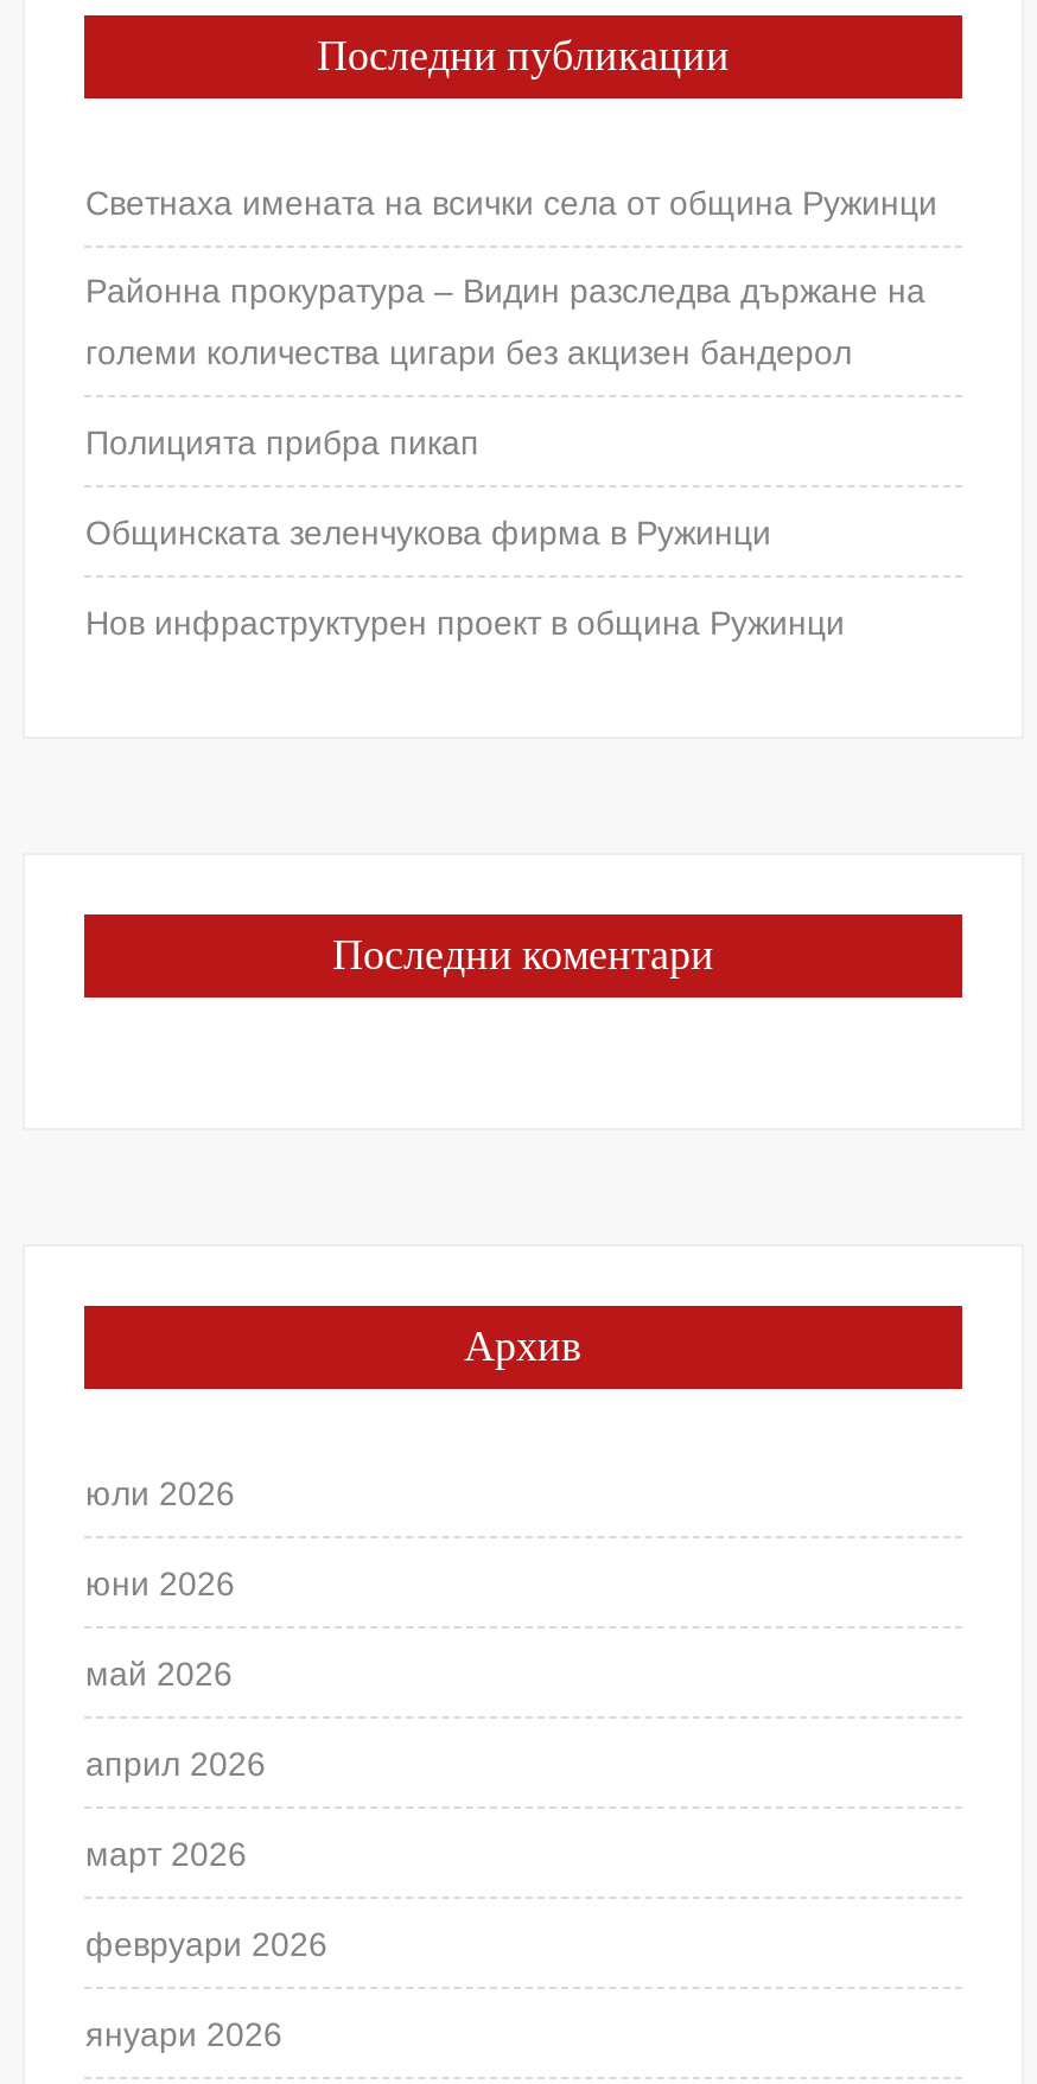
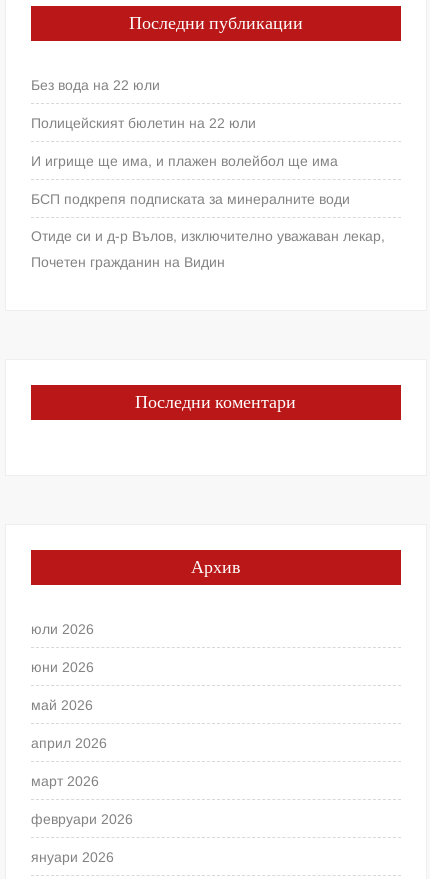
[85,184,937,222] Светнаха имената на всички села от община Ружинци -> [31,77,160,93] Без вода на 22 юли
[85,272,925,310] Районна прокуратура – Видин разследва държане на -> [31,115,256,131] Полицейският бюлетин на 22 юли
[85,334,852,371] големи количества цигари без акцизен бандерол -> [31,153,338,169] И игрище ще има, и плажен волейбол ще има
[85,424,479,462] Полицията прибра пикап -> [31,191,350,207] БСП подкрепя подписката за минералните води
[85,514,771,552] Общинската зеленчукова фирма в Ружинци -> [31,228,385,244] Отиде си и д-р Вълов, изключително уважаван лекар,
[85,604,845,642] Нов инфраструктурен проект в община Ружинци -> [31,254,225,270] Почетен гражданин на Видин

